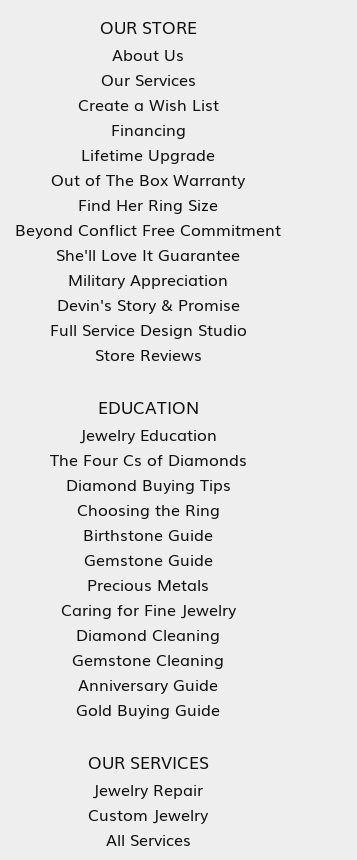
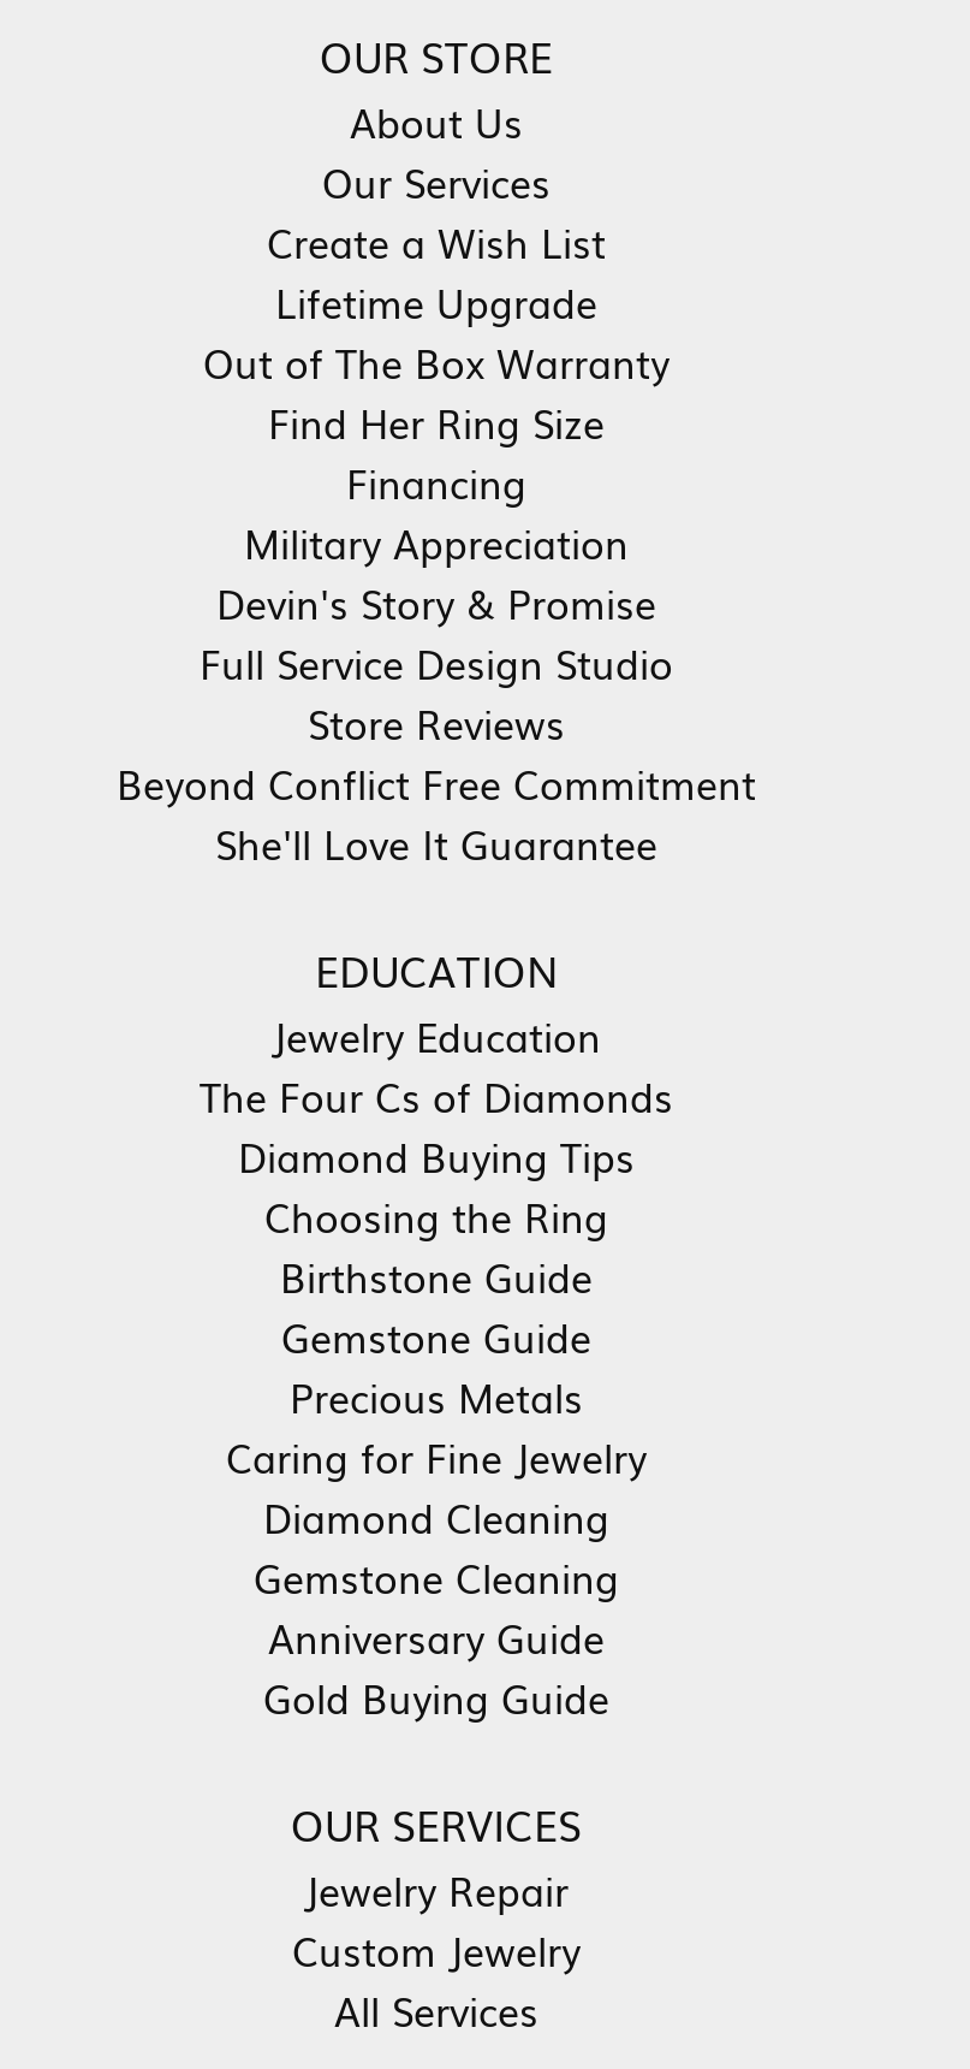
moved [110,117,185,141] -> [346,454,526,512]: Financing
moved [51,142,245,216] -> [203,274,670,452]: Lifetime Upgrade | Out of The Box Warranty | Find Her Ring Size
moved [15,217,281,266] -> [117,755,756,873]: Beyond Conflict Free Commitment | She'll Love It Guarantee
moved [49,267,246,366] -> [200,514,673,752]: Military Appreciation | Devin's Story & Promise | Full Service Design Studio | Store Reviews

